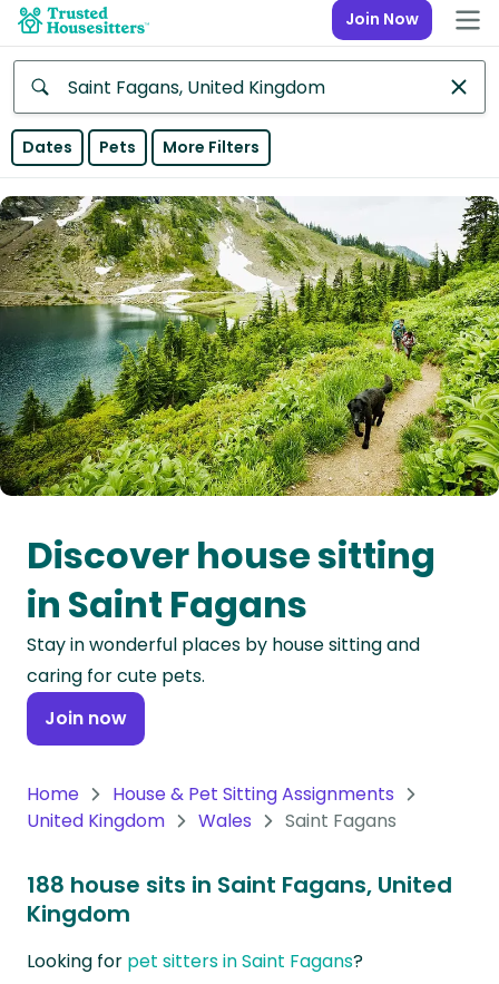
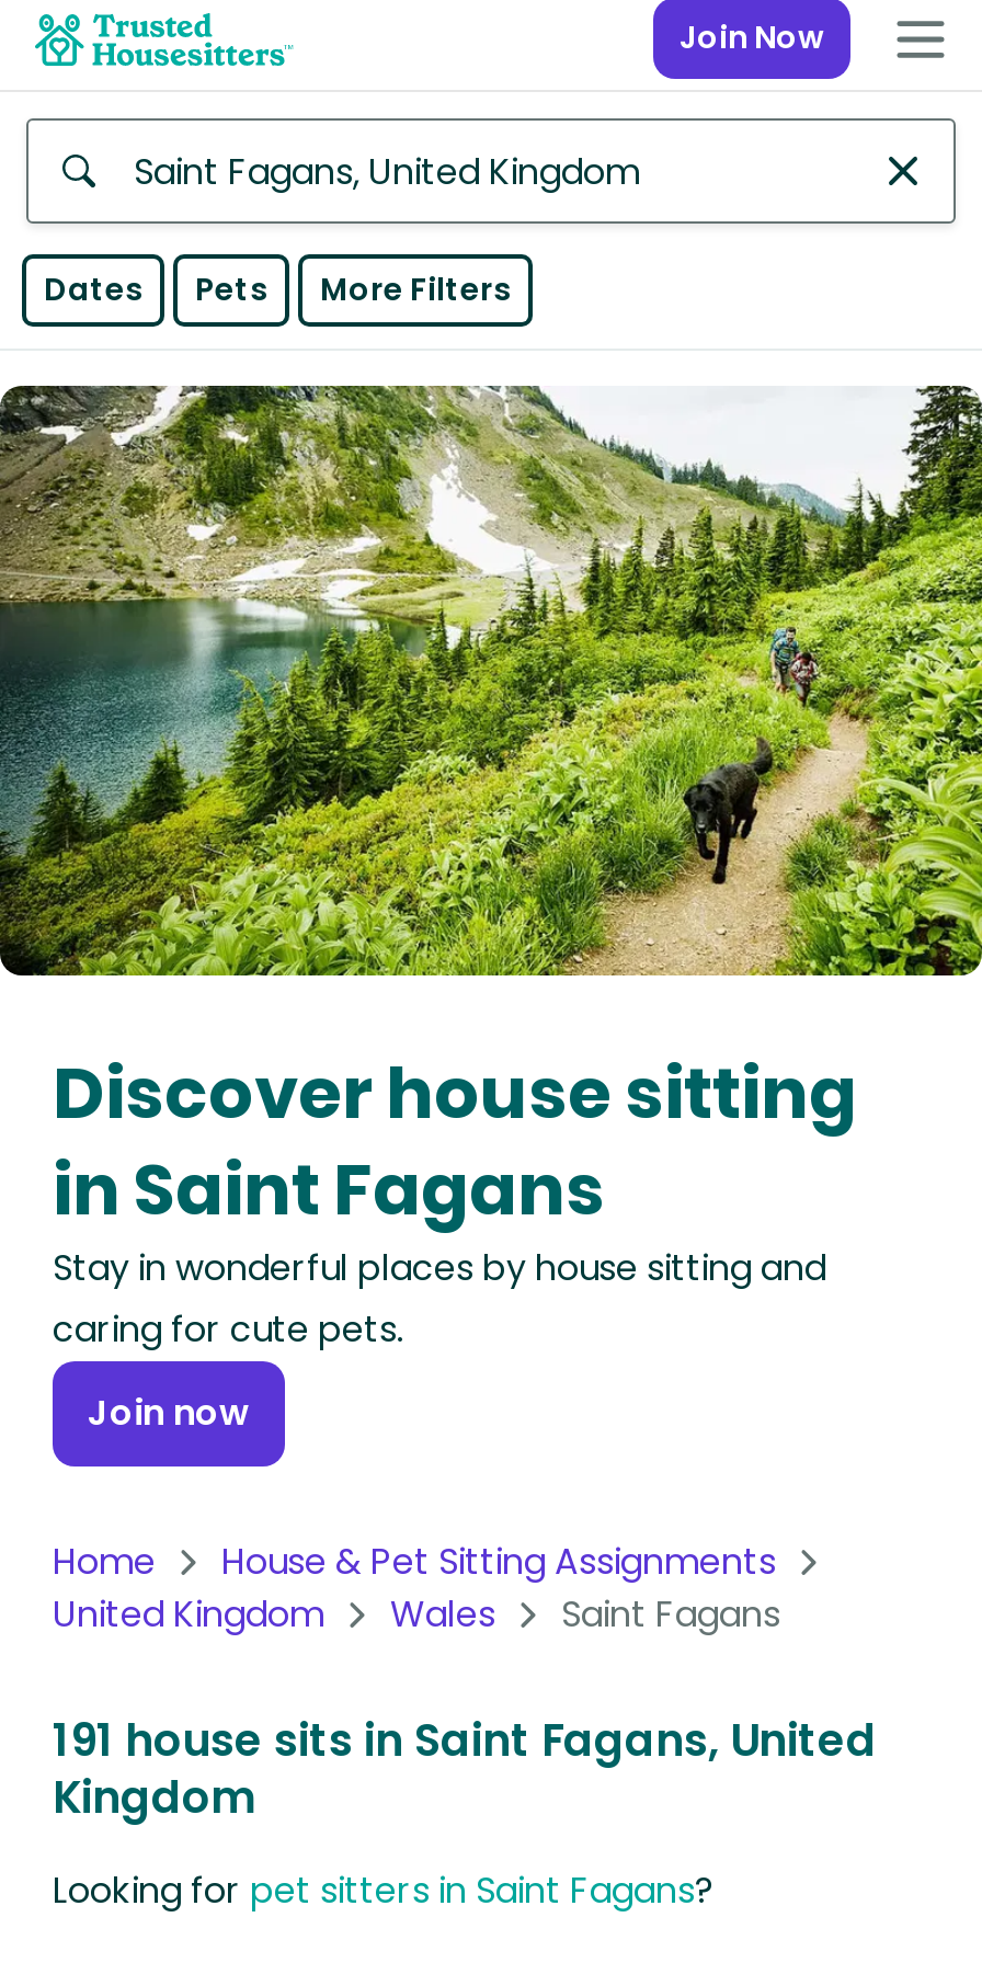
[27,869,452,900] 188 house sits in Saint Fagans, United -> [53,1709,877,1771] 191 house sits in Saint Fagans, United

